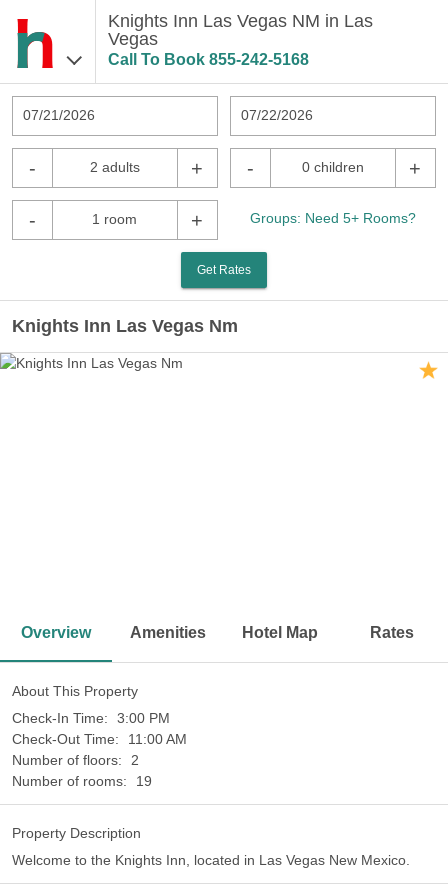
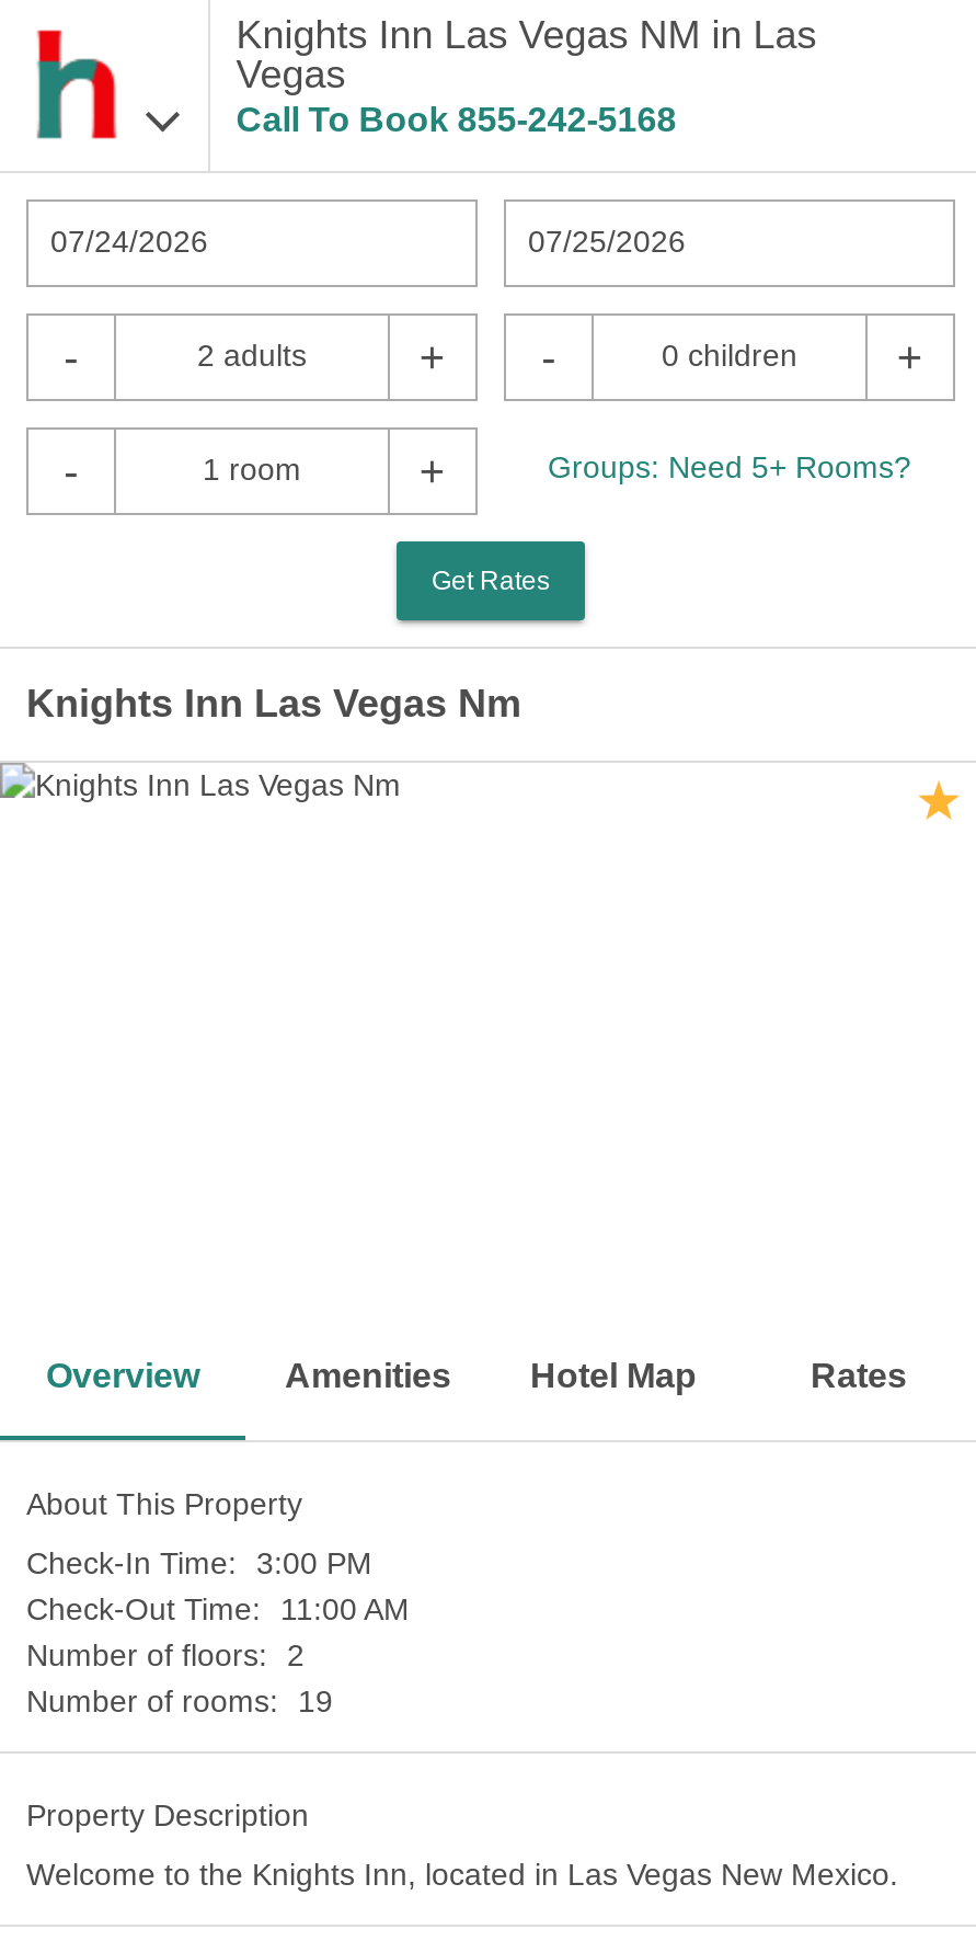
[23,107,95,123] 07/21/2026 -> [50,224,208,259] 07/24/2026
[241,107,313,123] 07/22/2026 -> [528,224,686,259] 07/25/2026

